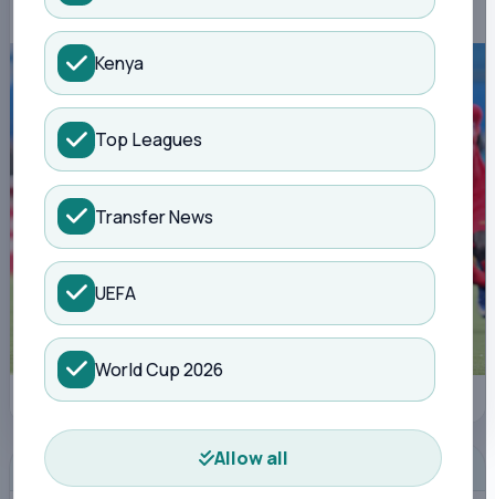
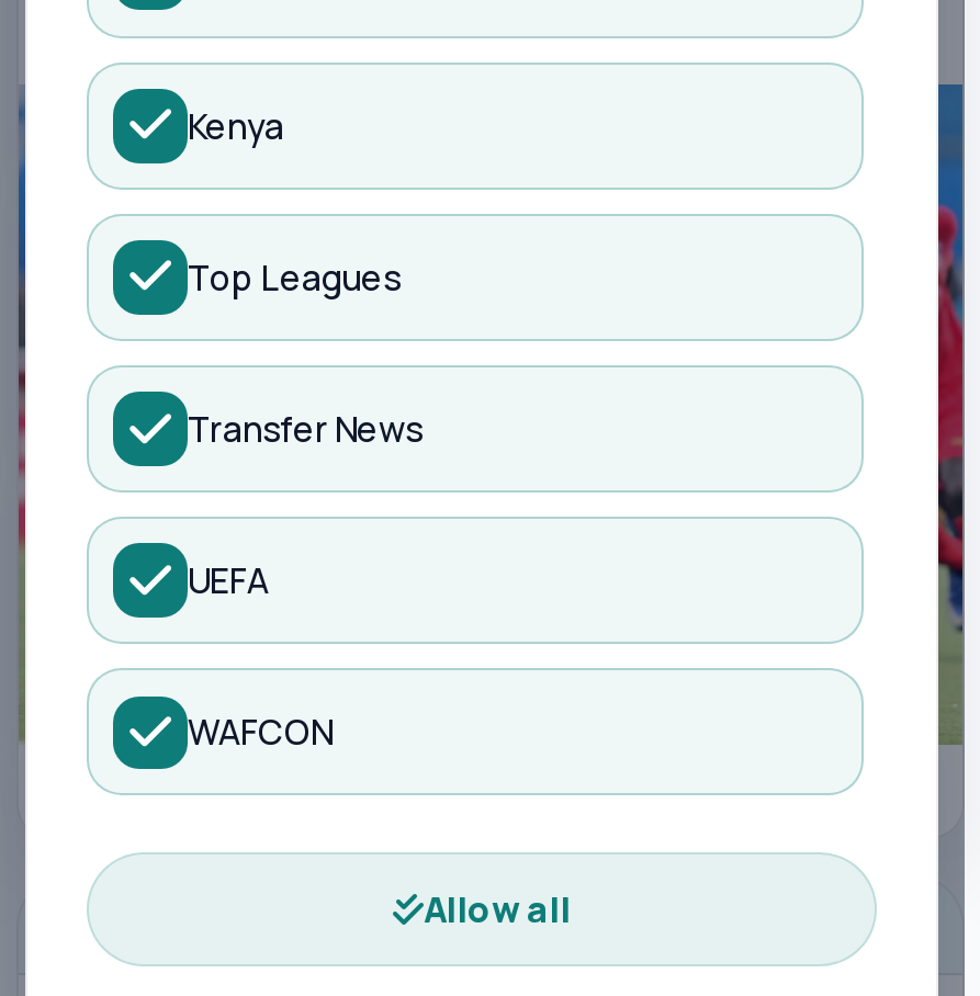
[95,357,223,382] World Cup 2026 -> [188,708,333,757] WAFCON

